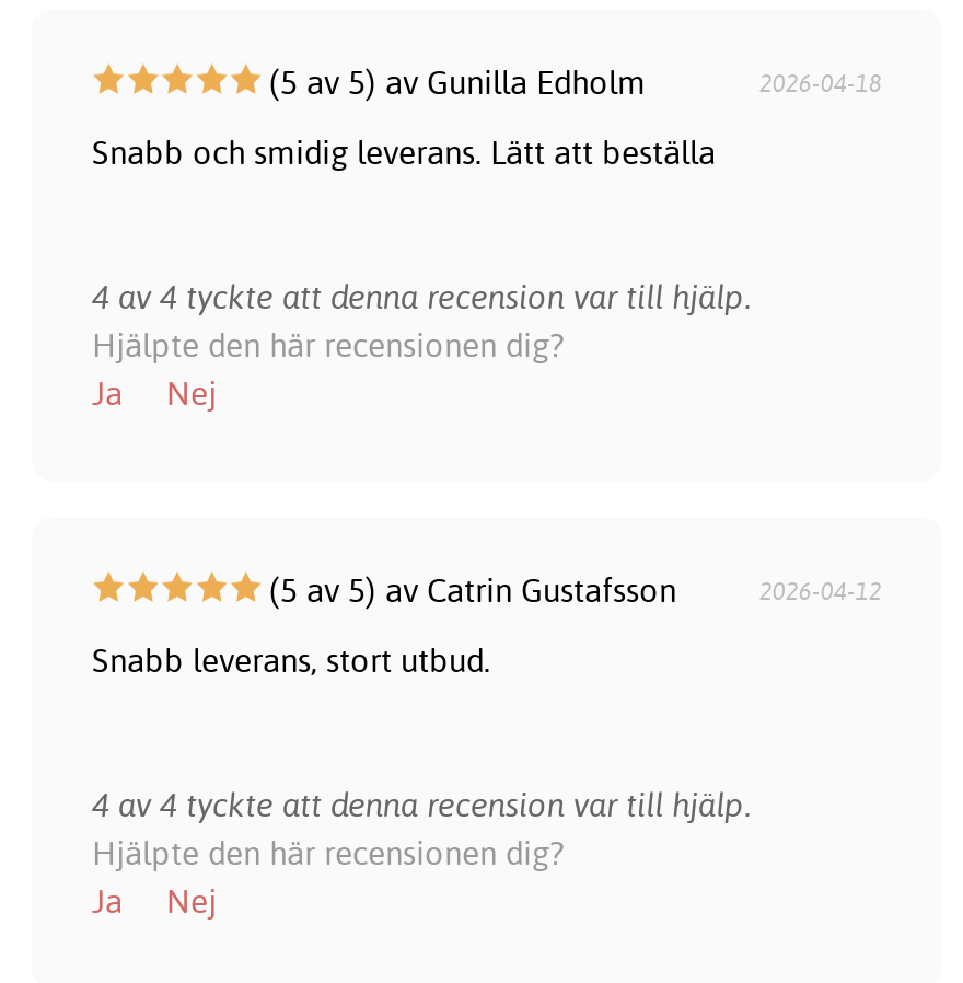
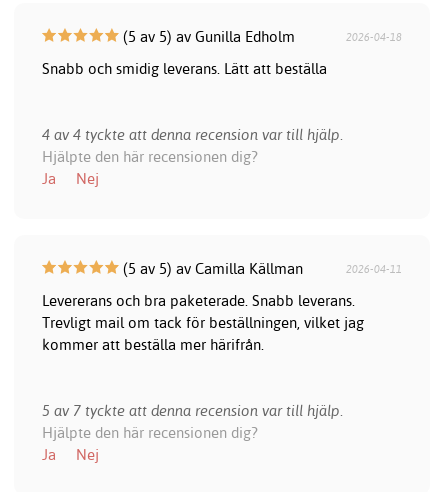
[260,569,882,611] (5 av 5) av Catrin Gustafsson | 2026-04-12 -> [118,259,402,278] (5 av 5) av Camilla Källman | 2026-04-11
[92,639,490,681] Snabb leverans, stort utbud. -> [41,291,363,354] Levererans och bra paketerade. Snabb leverans. | Trevligt mail om tack för beställningen, vilket jag | kommer att beställa mer härifrån.
[92,784,751,826] 4 av 4 tyckte att denna recension var till hjälp. -> [41,401,342,420] 5 av 7 tyckte att denna recension var till hjälp.

